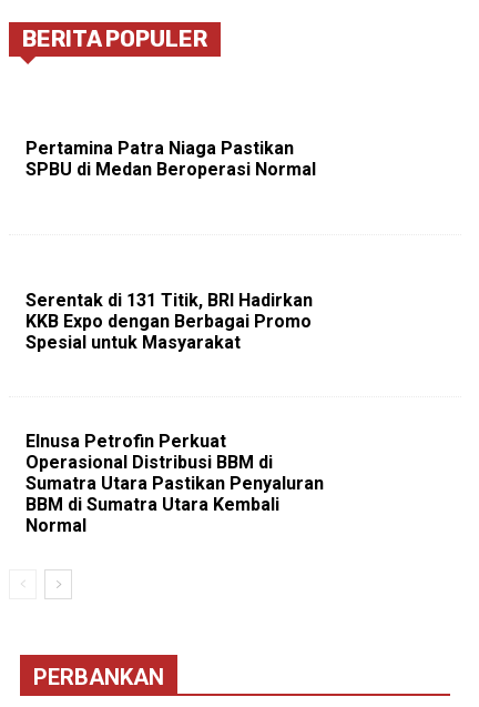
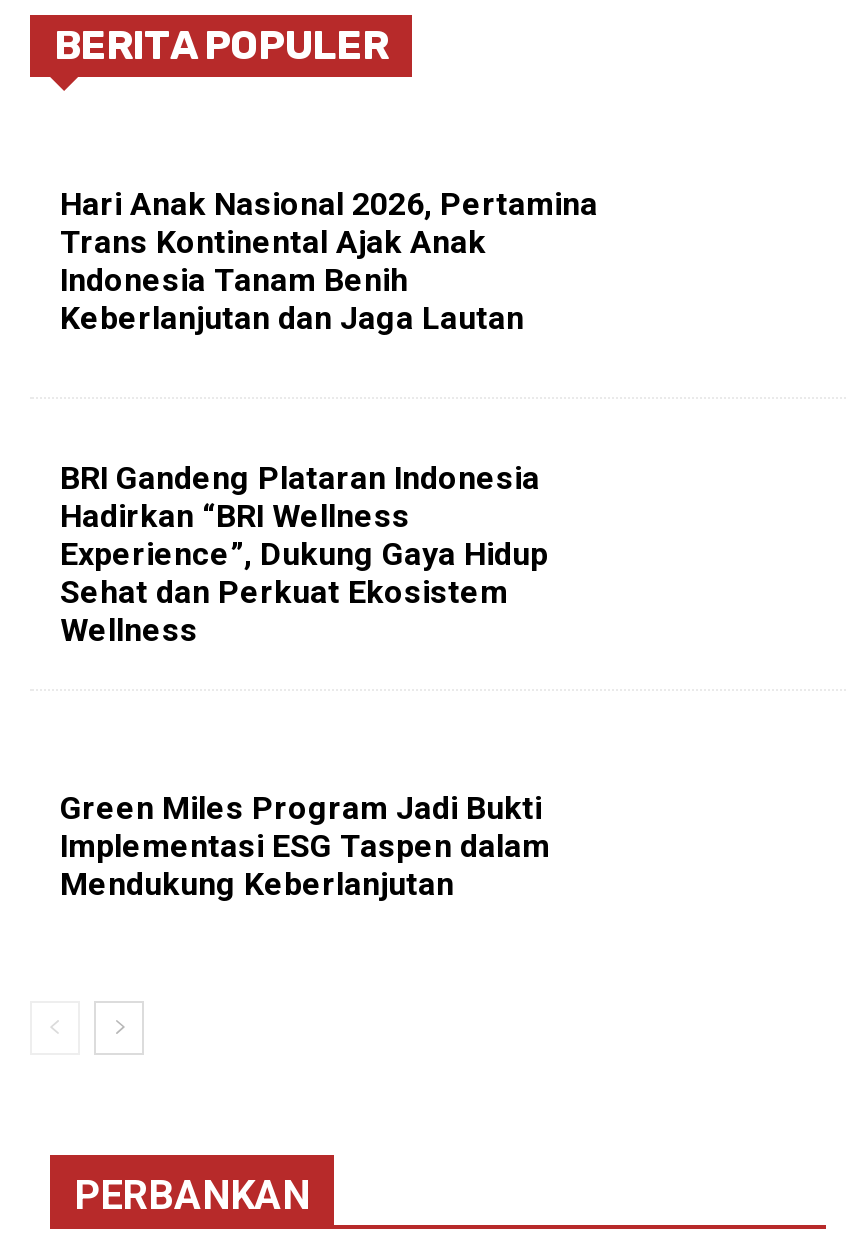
[26,137,316,180] Pertamina Patra Niaga Pastikan | SPBU di Medan Beroperasi Normal -> [60,185,598,337] Hari Anak Nasional 2026, Pertamina | Trans Kontinental Ajak Anak | Indonesia Tanam Benih | Keberlanjutan dan Jaga Lautan
[26,289,313,353] Serentak di 131 Titik, BRI Hadirkan | KKB Expo dengan Berbagai Promo | Spesial untuk Masyarakat -> [60,458,548,648] BRI Gandeng Plataran Indonesia | Hadirkan “BRI Wellness | Experience”, Dukung Gaya Hidup | Sehat dan Perkuat Ekosistem | Wellness
[26,431,324,536] Elnusa Petrofin Perkuat | Operasional Distribusi BBM di | Sumatra Utara Pastikan Penyaluran | BBM di Sumatra Utara Kembali | Normal -> [60,789,550,903] Green Miles Program Jadi Bukti | Implementasi ESG Taspen dalam | Mendukung Keberlanjutan

